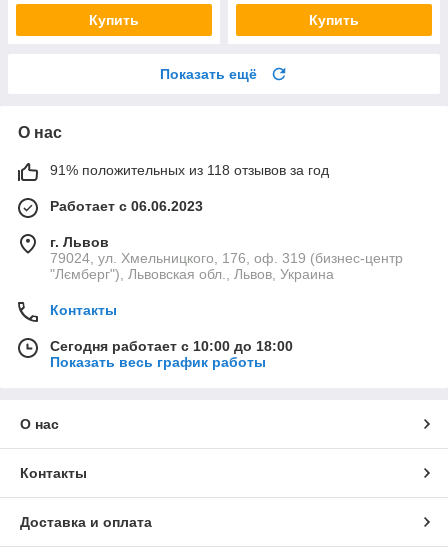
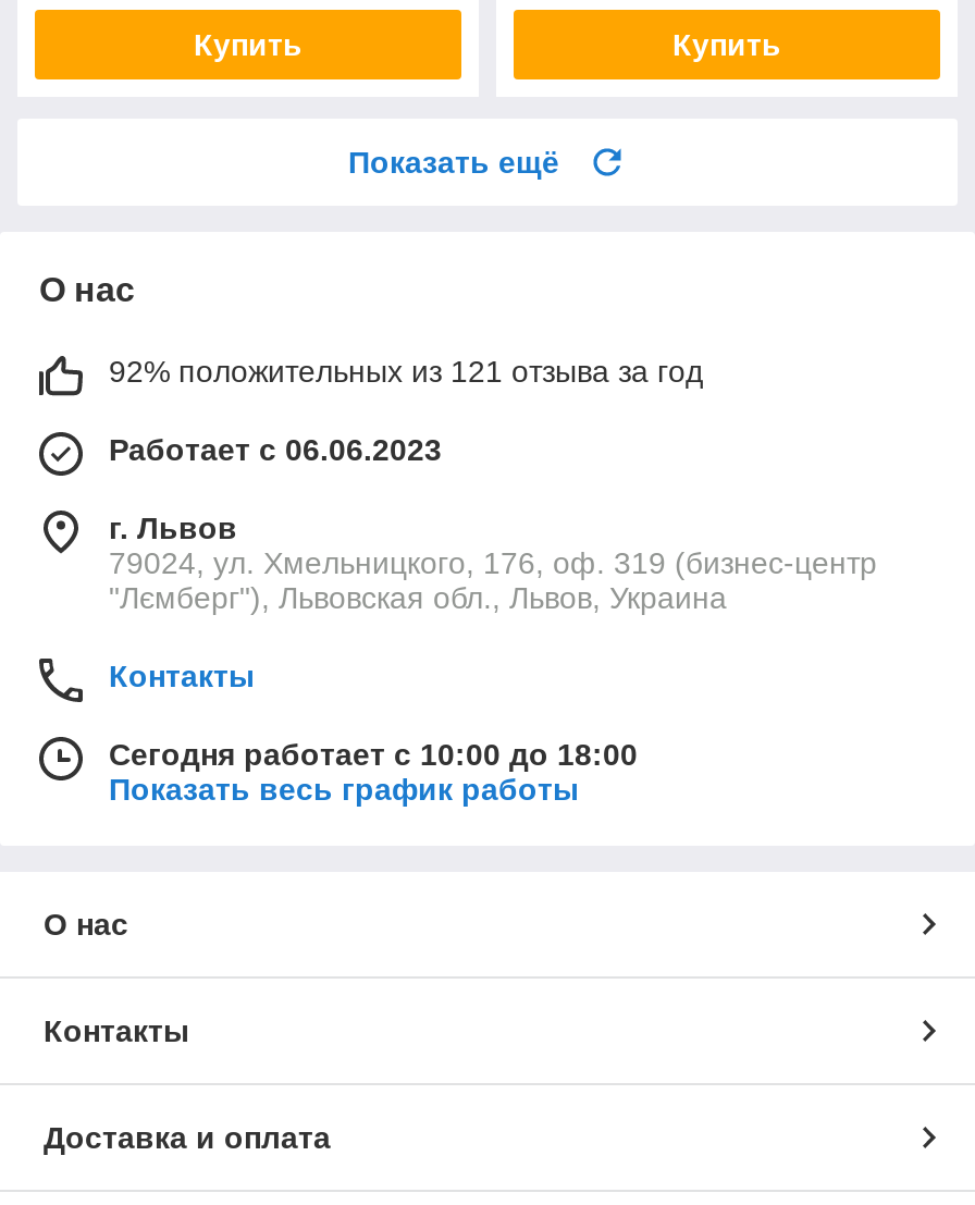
[50,162,329,178] 91% положительных из 118 отзывов за год -> [109,353,703,388] 92% положительных из 121 отзыва за год

